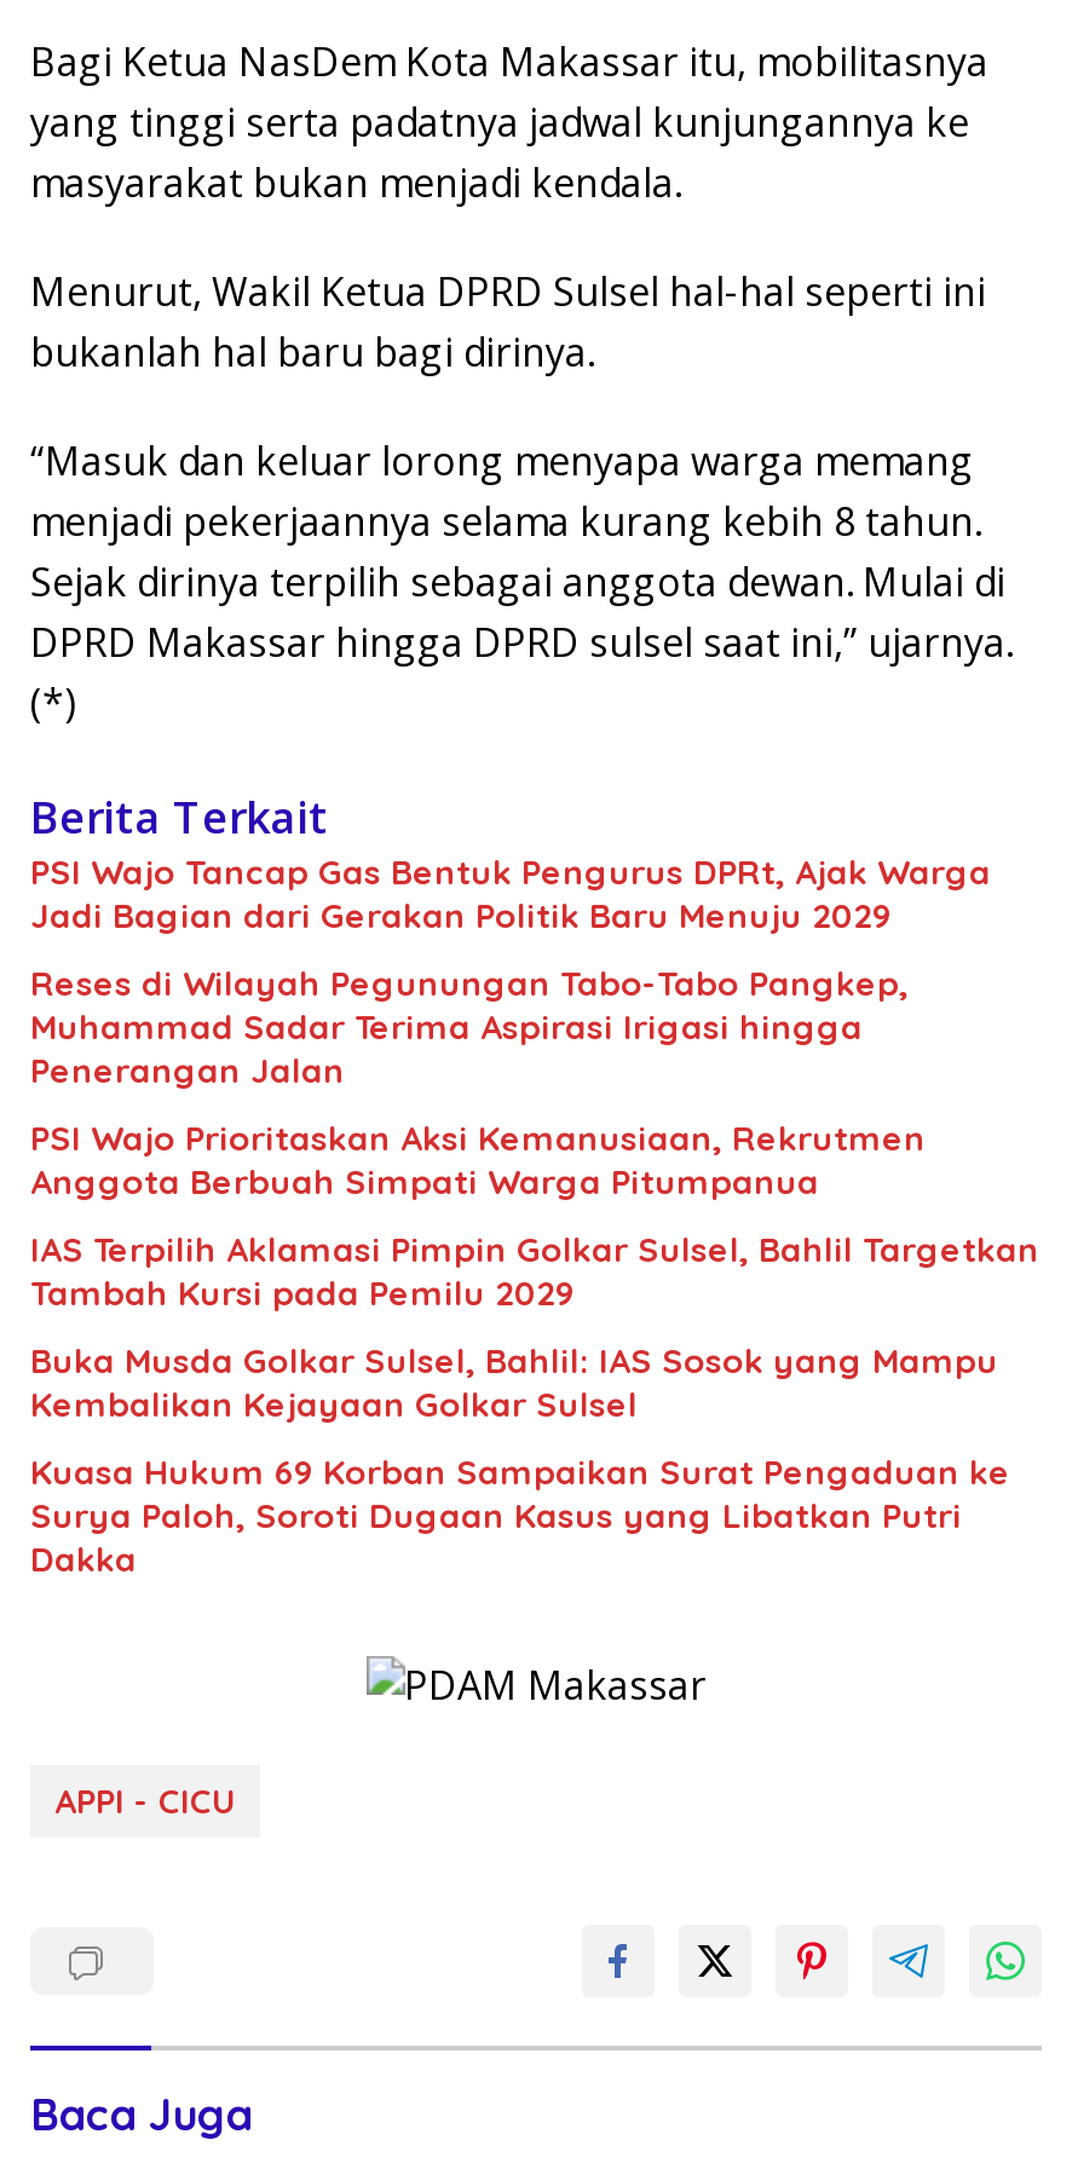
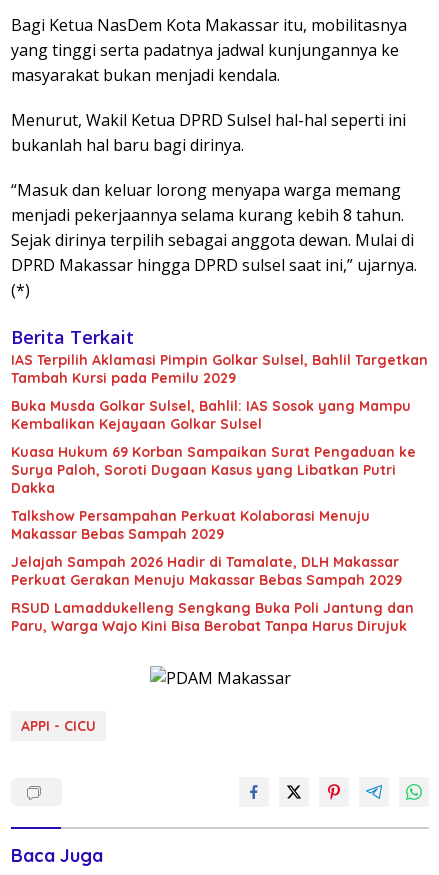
[30,849,991,1202] PSI Wajo Tancap Gas Bentuk Pengurus DPRt, Ajak Warga | Jadi Bagian dari Gerakan Politik Baru Menuju 2029 | Reses di Wilayah Pegunungan Tabo-Tabo Pangkep, | Muhammad Sadar Terima Aspirasi Irigasi hingga | Penerangan Jalan | PSI Wajo Prioritaskan Aksi Kemanusiaan, Rekrutmen | Anggota Berbuah Simpati Warga Pitumpanua -> none
moved [30,1227,1039,1580] -> [11,350,428,496]: IAS Terpilih Aklamasi Pimpin Golkar Sulsel, Bahlil Targetkan | Tambah Kursi pada Pemilu 2029 | Buka Musda Golkar Sulsel, Bahlil: IAS Sosok yang Mampu | Kembalikan Kejayaan Golkar Sulsel | Kuasa Hukum 69 Korban Sampaikan Surat Pengaduan ke | Surya Paloh, Soroti Dugaan Kasus yang Libatkan Putri | Dakka
none -> [11,506,414,634] Talkshow Persampahan Perkuat Kolaborasi Menuju | Makassar Bebas Sampah 2029 | Jelajah Sampah 2026 Hadir di Tamalate, DLH Makassar | Perkuat Gerakan Menuju Makassar Bebas Sampah 2029 | RSUD Lamaddukelleng Sengkang Buka Poli Jantung dan | Paru, Warga Wajo Kini Bisa Berobat Tanpa Harus Dirujuk

